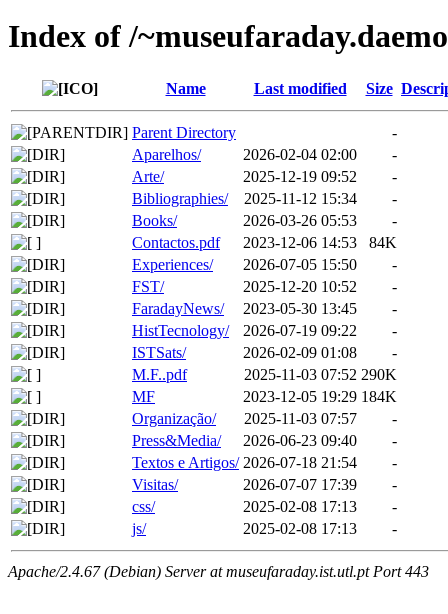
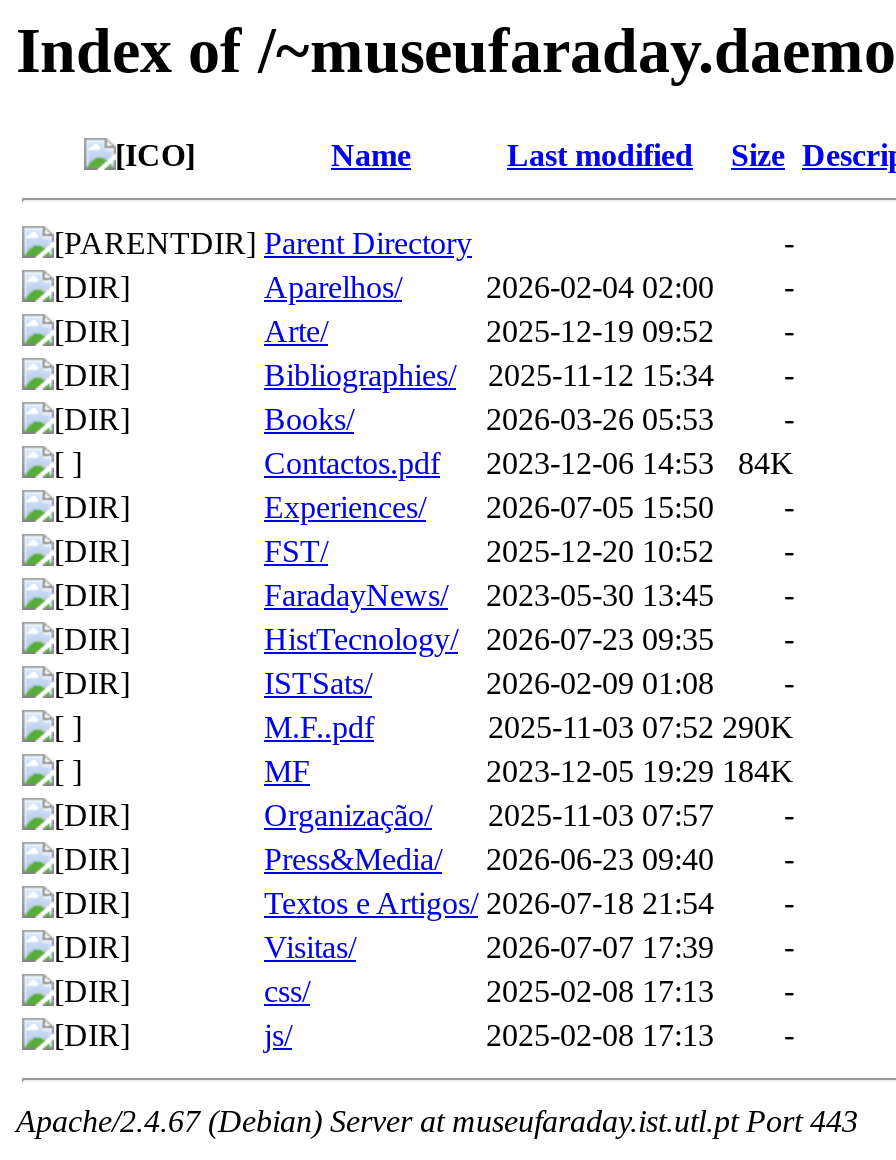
[132,322,357,339] HistTecnology/ 2026-07-19 09:22 -> [264,622,714,656] HistTecnology/ 2026-07-23 09:35

